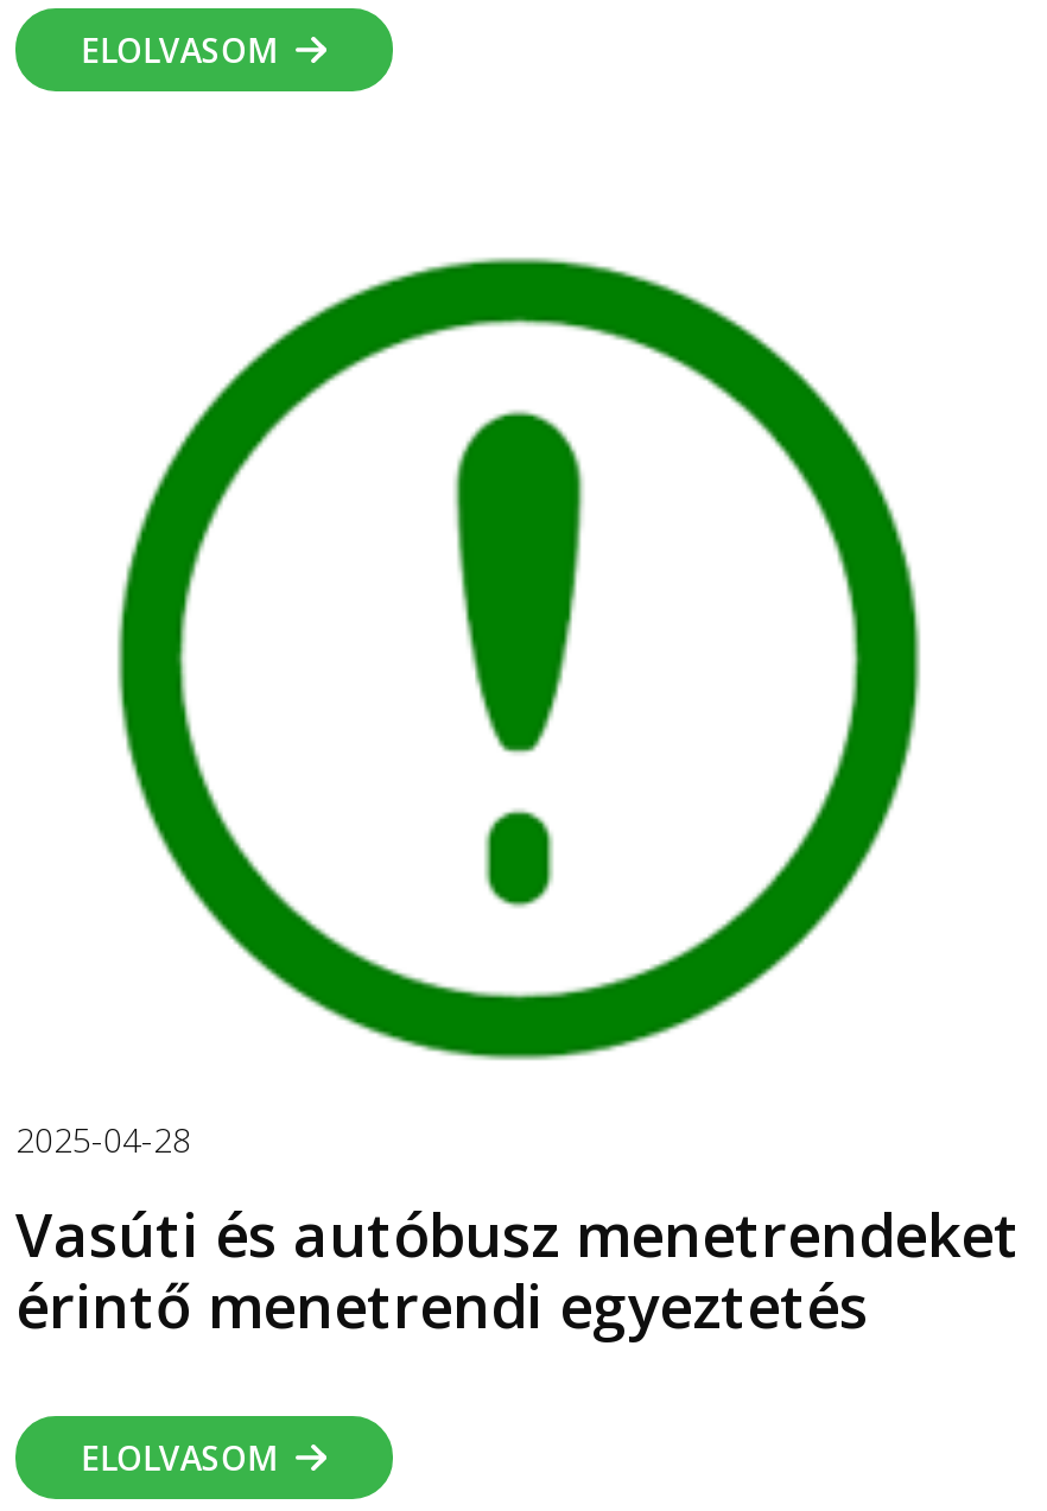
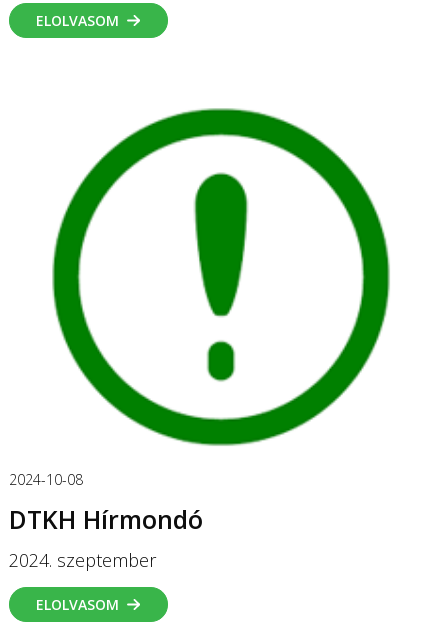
[15,1118,1020,1346] 2025-04-28 | Vasúti és autóbusz menetrendeket | érintő menetrendi egyeztetés -> [9,470,203,572] 2024-10-08 | DTKH Hírmondó | 2024. szeptember

